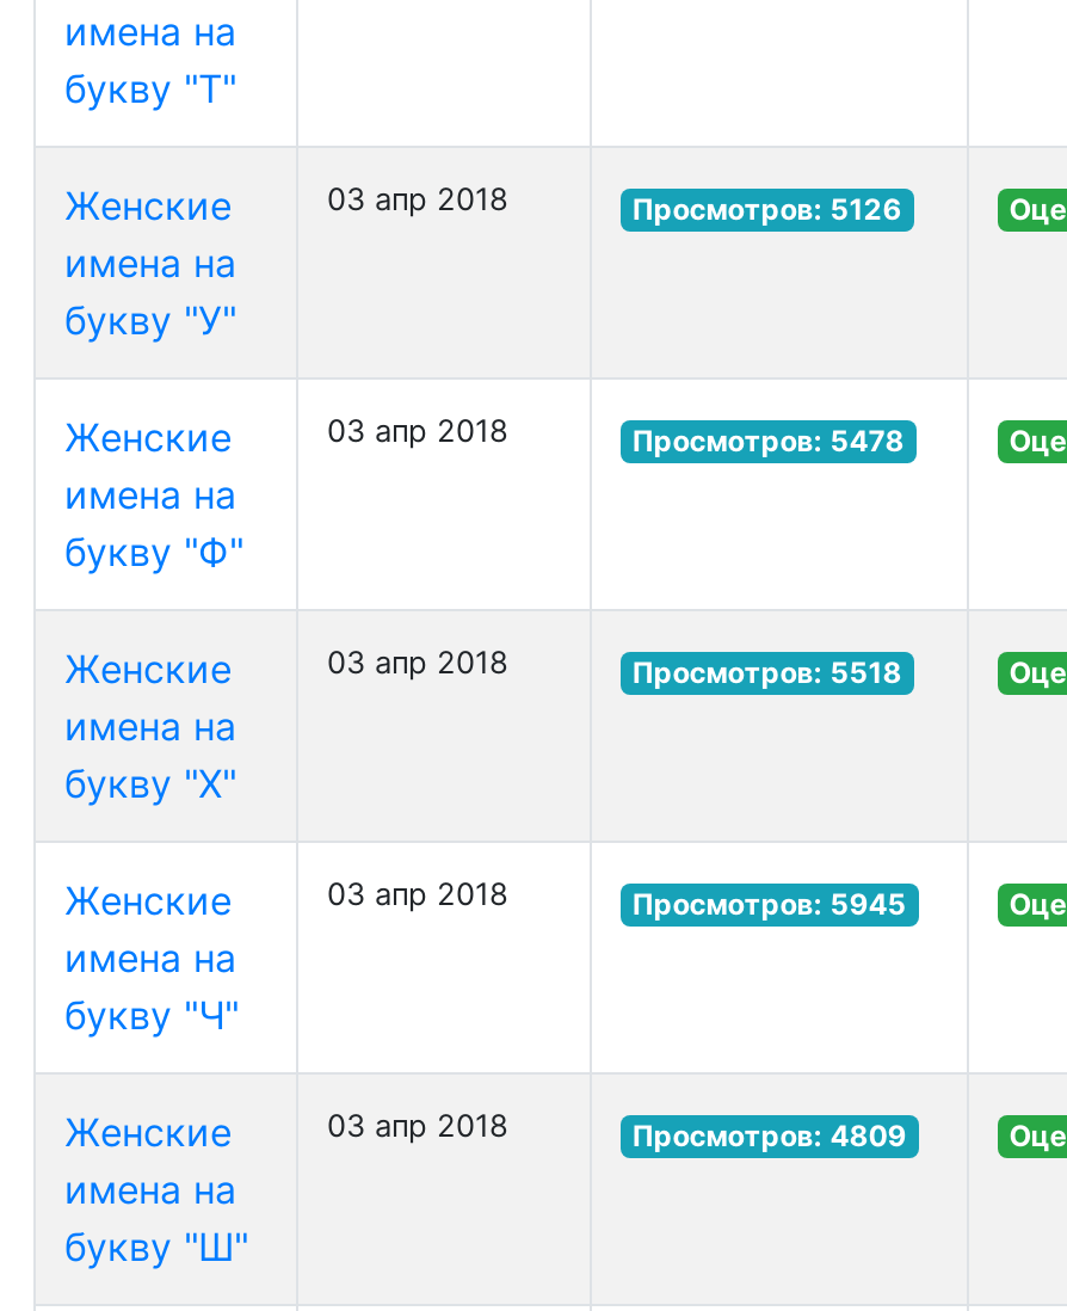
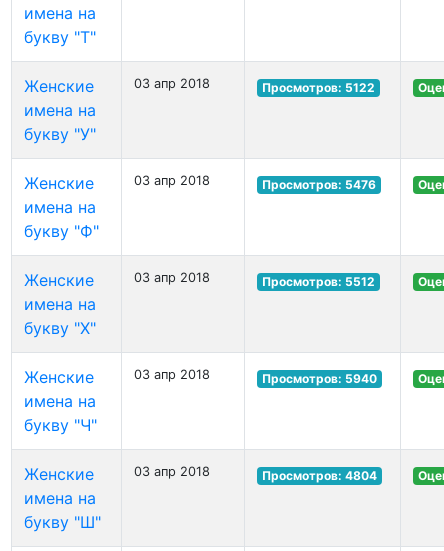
[632,191,902,227] Просмотров: 5126 -> [262,80,375,95] Просмотров: 5122
[632,423,904,458] Просмотров: 5478 -> [262,177,376,192] Просмотров: 5476
[632,654,902,690] Просмотров: 5518 -> [262,274,375,289] Просмотров: 5512
[632,886,907,922] Просмотров: 5945 -> [262,371,377,386] Просмотров: 5940
[632,1118,907,1153] Просмотров: 4809 -> [262,468,377,483] Просмотров: 4804

